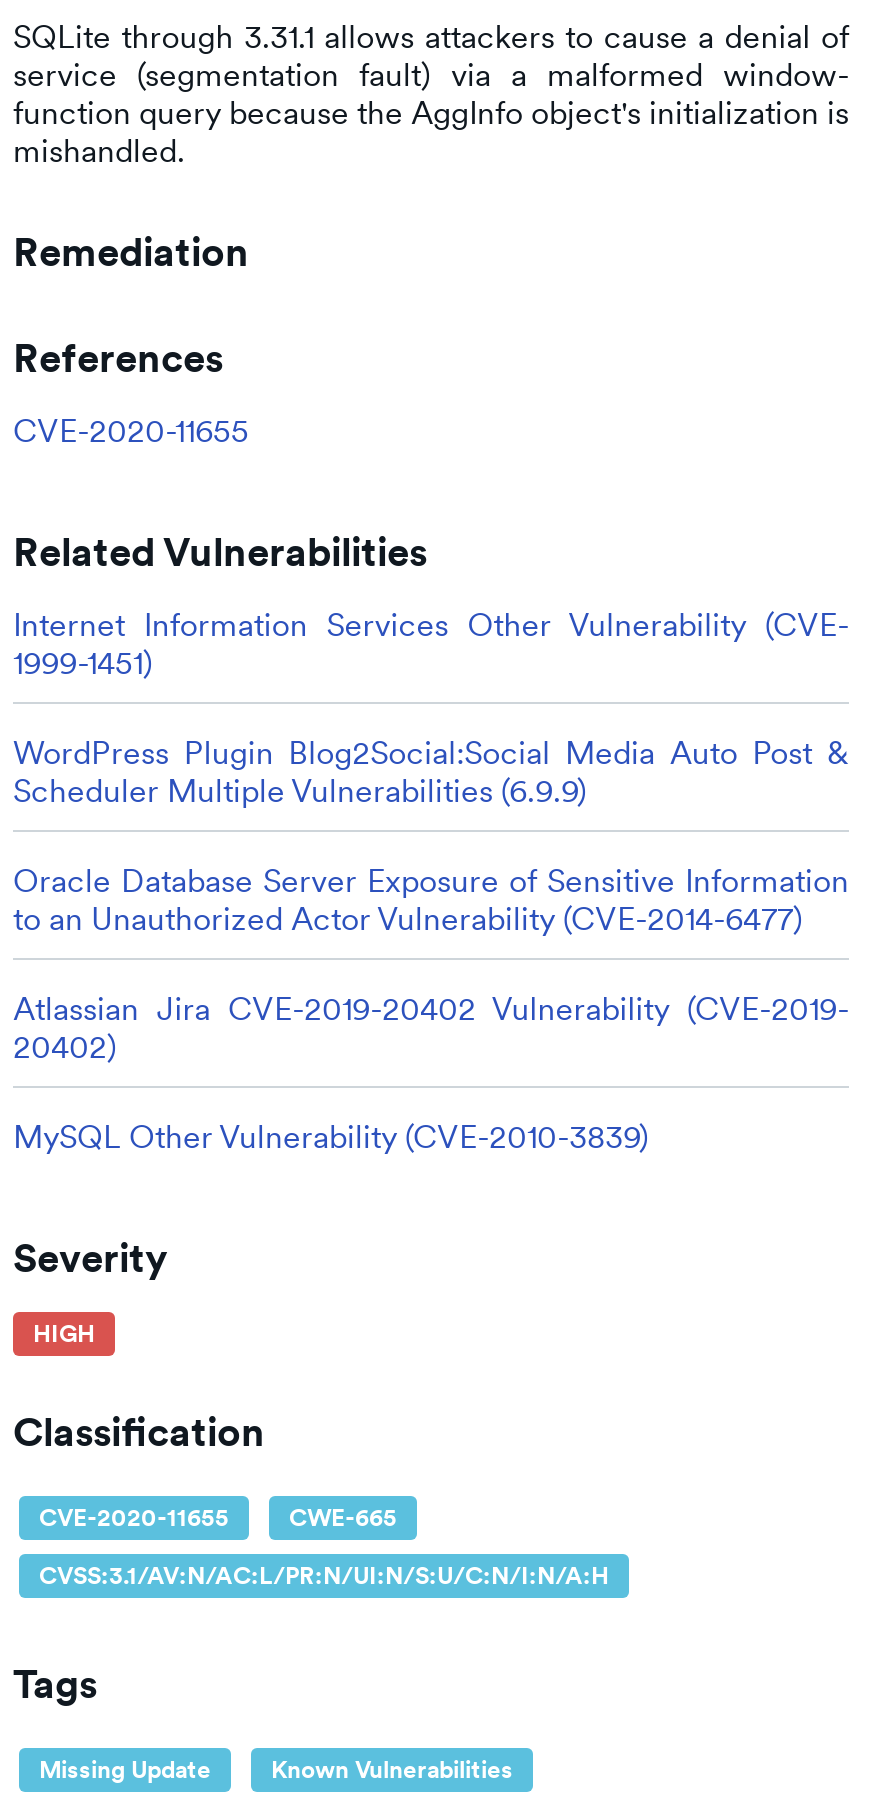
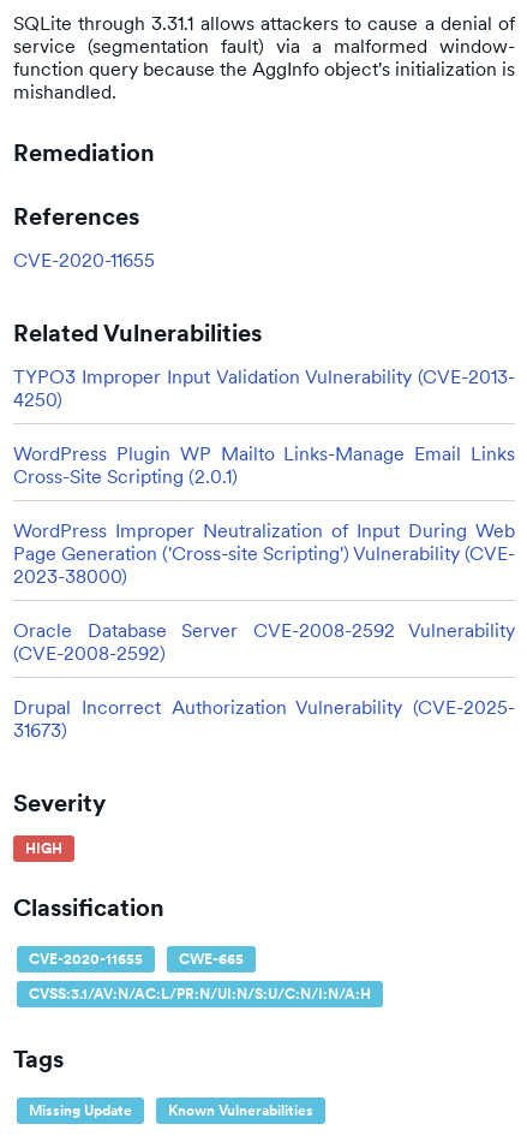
[13,606,849,682] Internet Information Services Other Vulnerability (CVE- | 1999-1451) -> [13,365,515,411] TYPO3 Improper Input Validation Vulnerability (CVE-2013- | 4250)
[13,734,849,810] WordPress Plugin Blog2Social:Social Media Auto Post & | Scheduler Multiple Vulnerabilities (6.9.9) -> [13,442,515,488] WordPress Plugin WP Mailto Links-Manage Email Links | Cross-Site Scripting (2.0.1)
[13,862,849,938] Oracle Database Server Exposure of Sensitive Information | to an Unauthorized Actor Vulnerability (CVE-2014-6477) -> [13,519,515,588] WordPress Improper Neutralization of Input During Web | Page Generation ('Cross-site Scripting') Vulnerability (CVE- | 2023-38000)
[13,990,849,1066] Atlassian Jira CVE-2019-20402 Vulnerability (CVE-2019- | 20402) -> [13,619,515,665] Oracle Database Server CVE-2008-2592 Vulnerability | (CVE-2008-2592)
[13,1118,649,1156] MySQL Other Vulnerability (CVE-2010-3839) -> [13,696,515,742] Drupal Incorrect Authorization Vulnerability (CVE-2025- | 31673)

